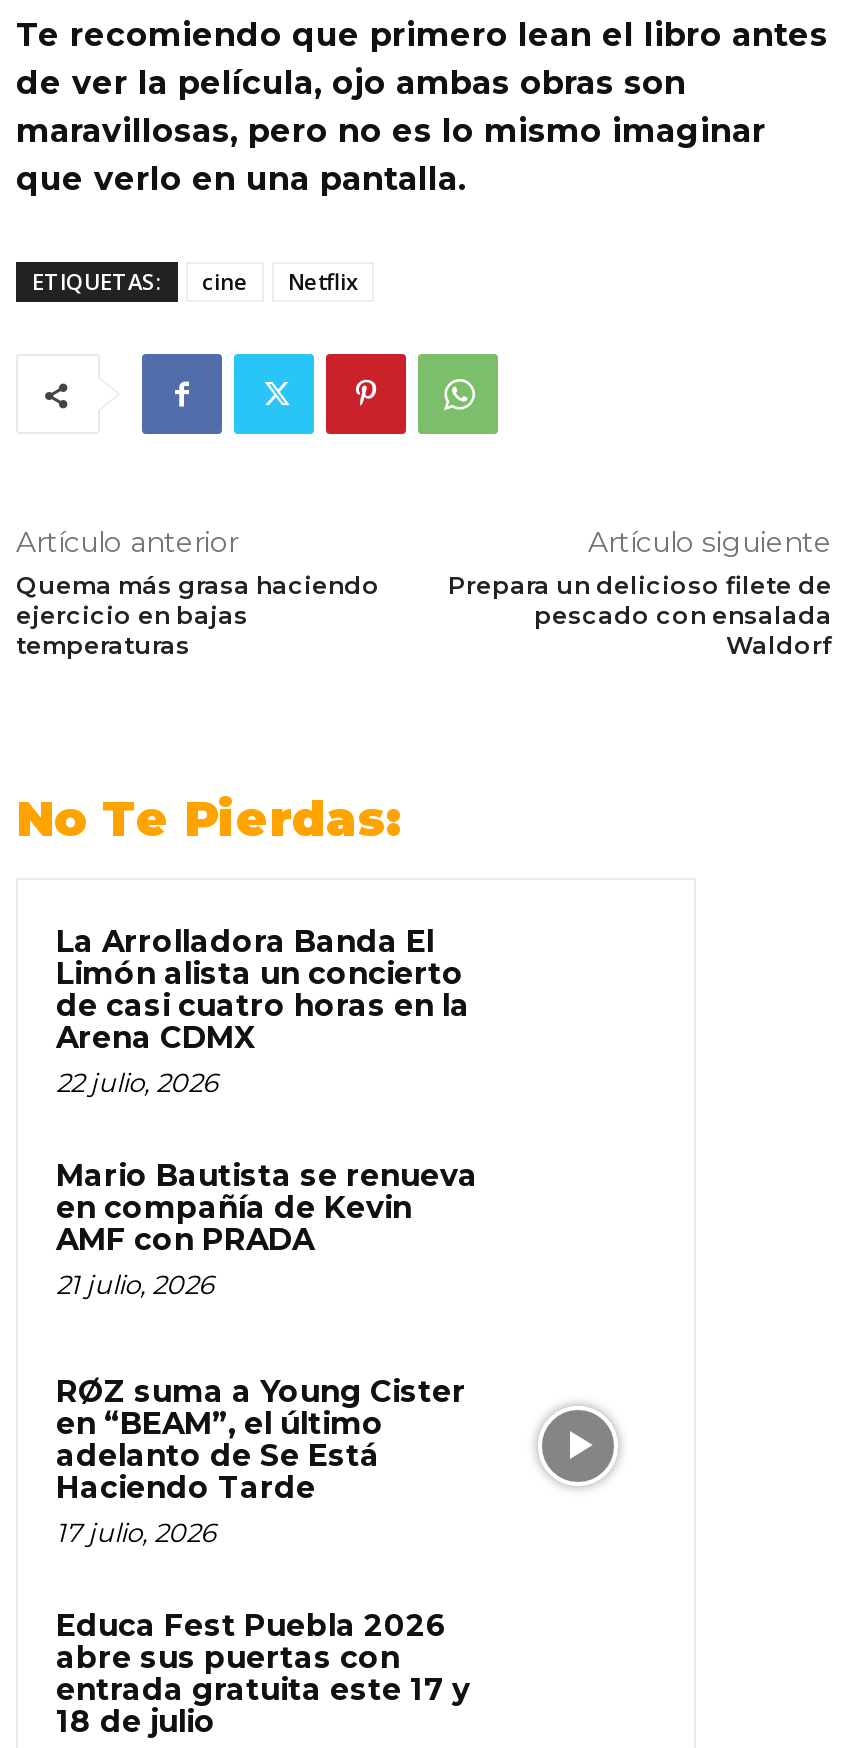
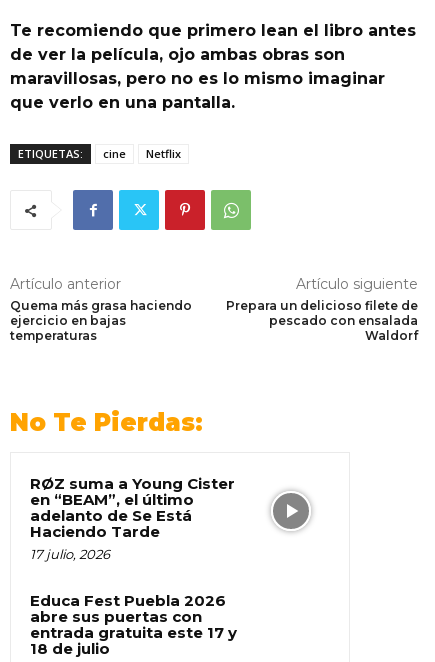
[56,922,478,1300] La Arrolladora Banda El | Limón alista un concierto | de casi cuatro horas en la | Arena CDMX | 22 julio, 2026 | Mario Bautista se renueva | en compañía de Kevin | AMF con PRADA | 21 julio, 2026 -> none

